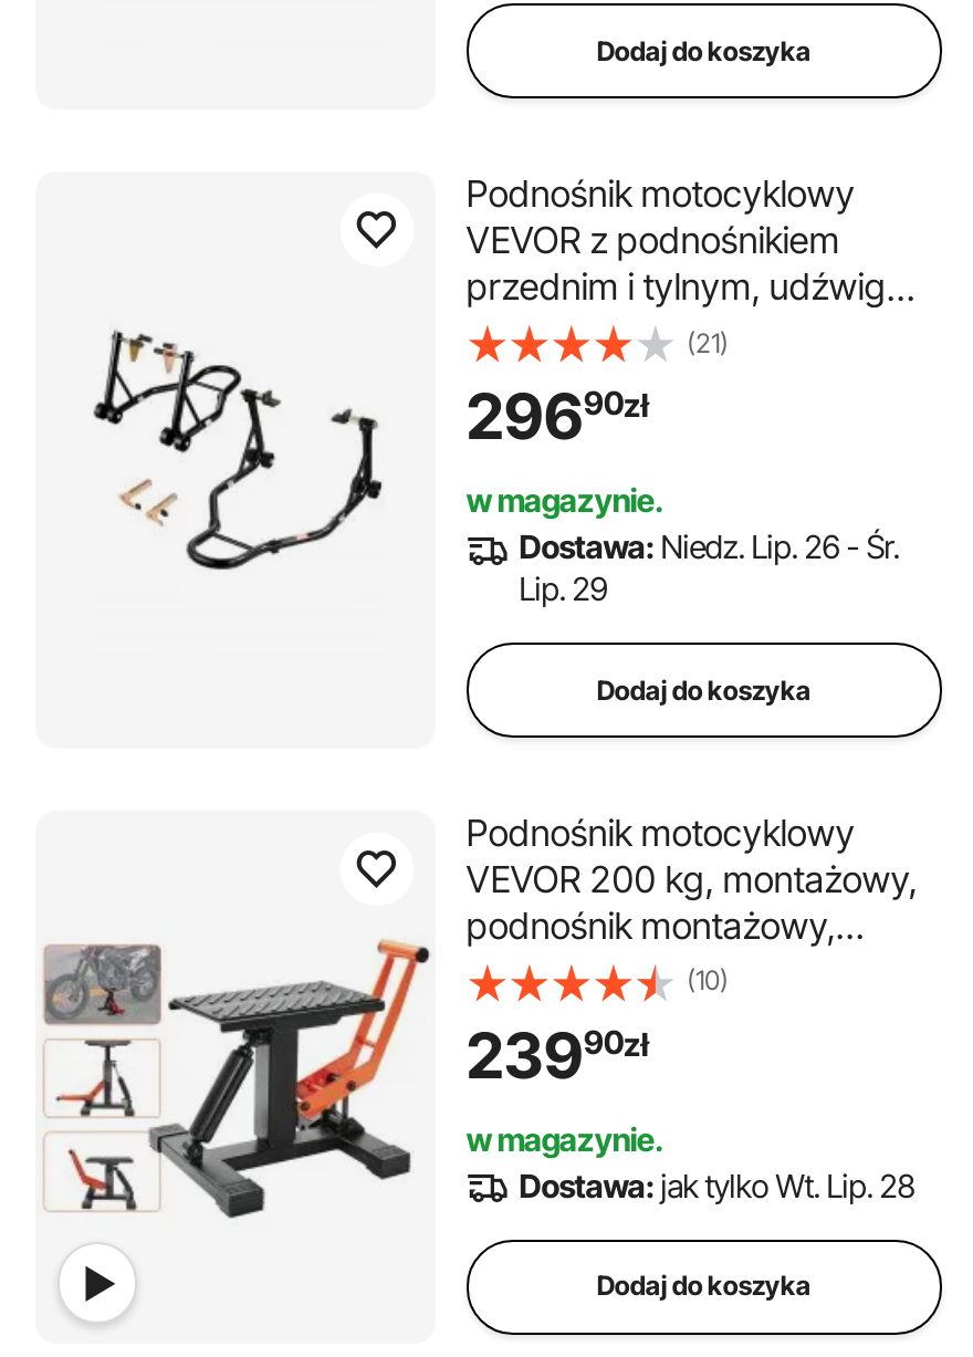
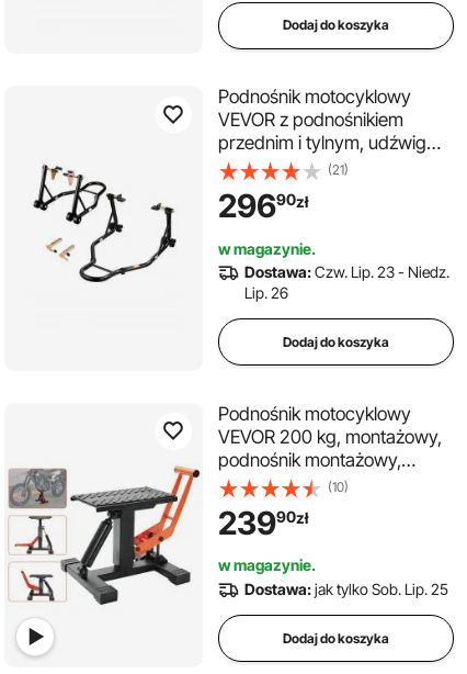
[519,529,899,566] Dostawa: Niedz. Lip. 26 - Śr. -> [244,262,449,281] Dostawa: Czw. Lip. 23 - Niedz.
[519,571,607,608] Lip. 29 -> [244,283,288,302] Lip. 26
[519,1167,915,1205] Dostawa: jak tylko Wt. Lip. 28 -> [244,579,448,598] Dostawa: jak tylko Sob. Lip. 25

